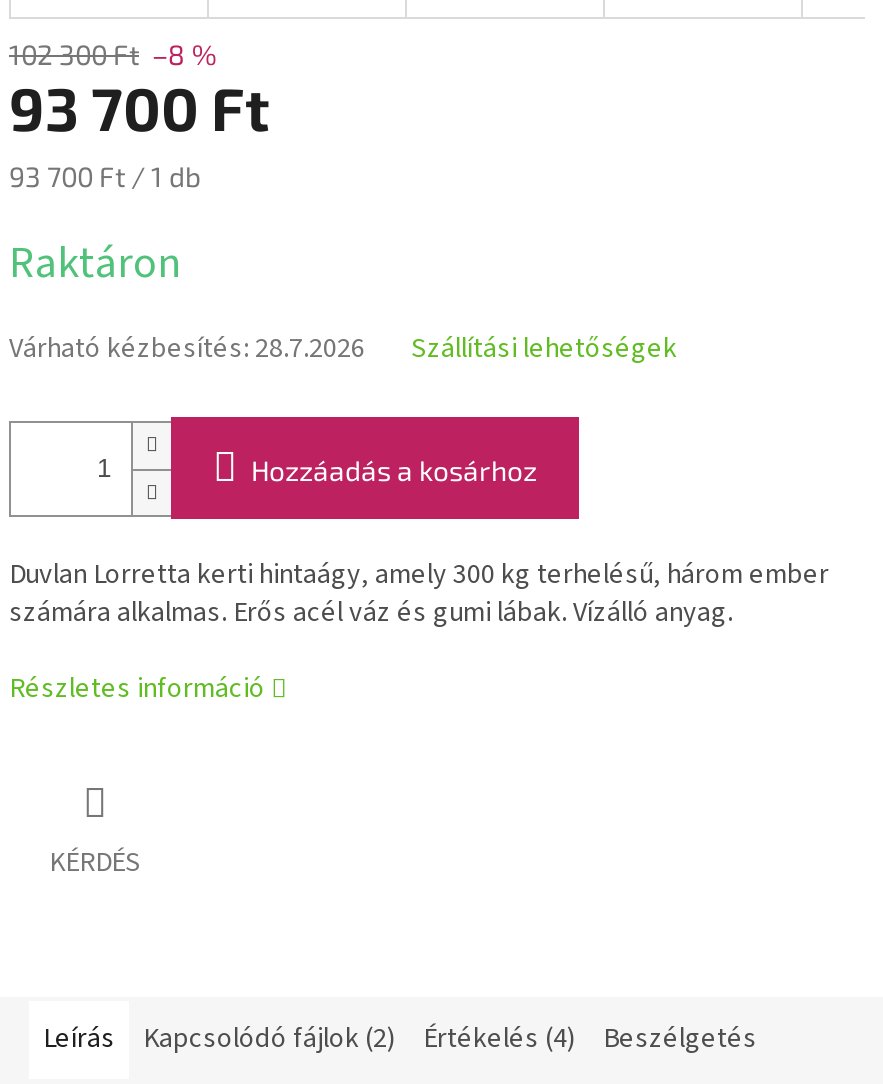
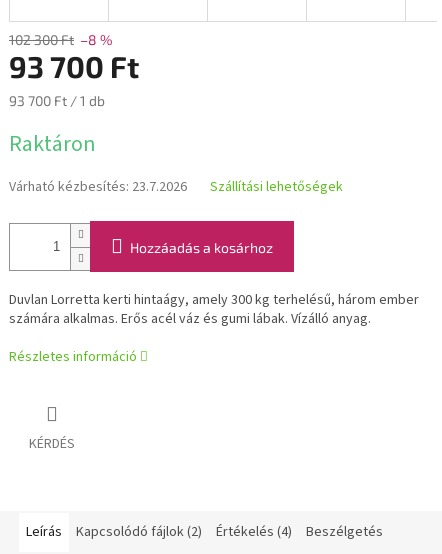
[9,330,365,370] Várható kézbesítés: 28.7.2026 -> [9,177,187,197] Várható kézbesítés: 23.7.2026

